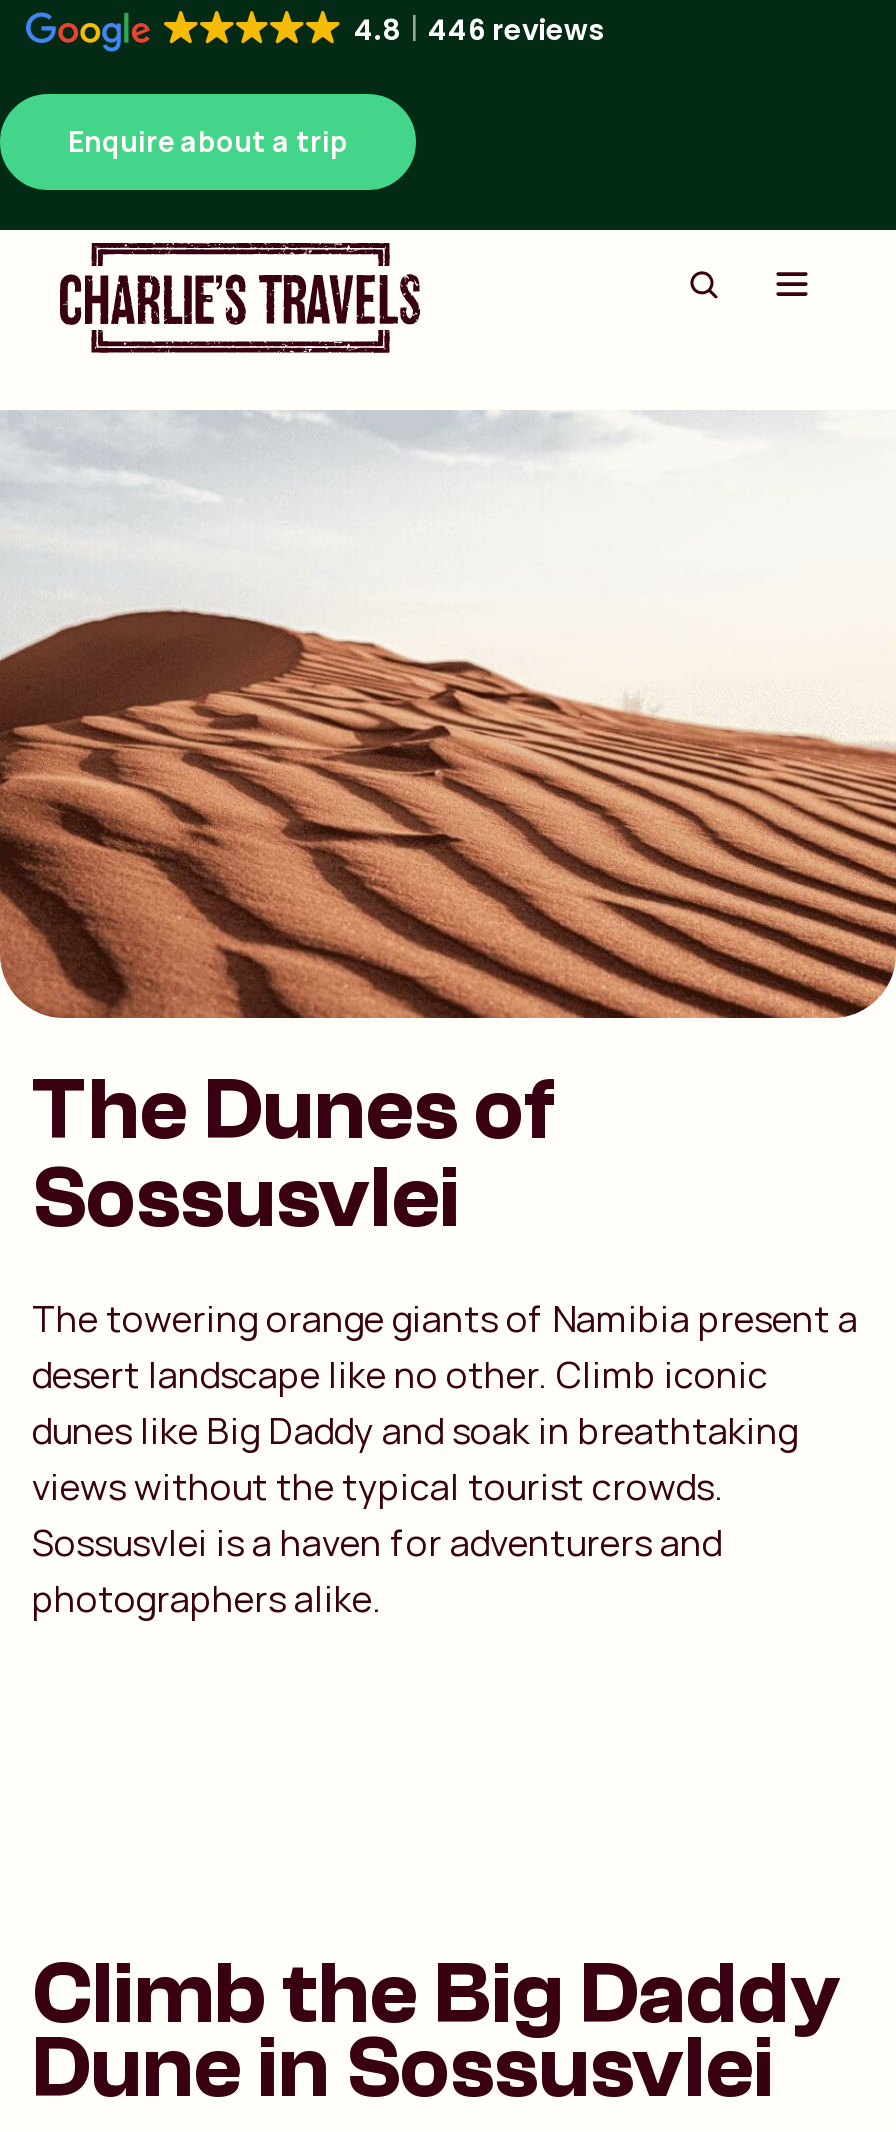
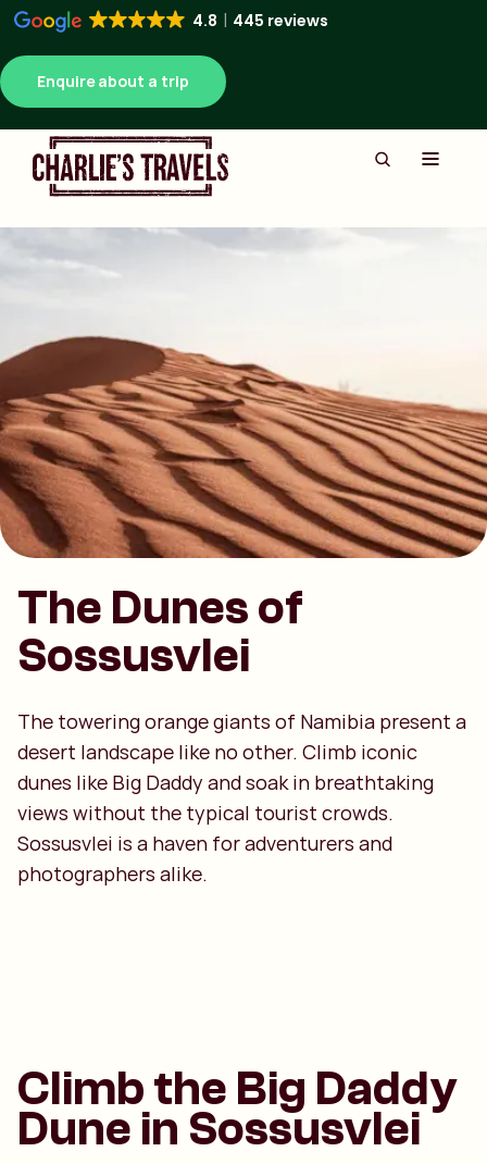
[354,10,604,50] 4.8 446 reviews -> [192,10,328,32] 4.8 445 reviews

